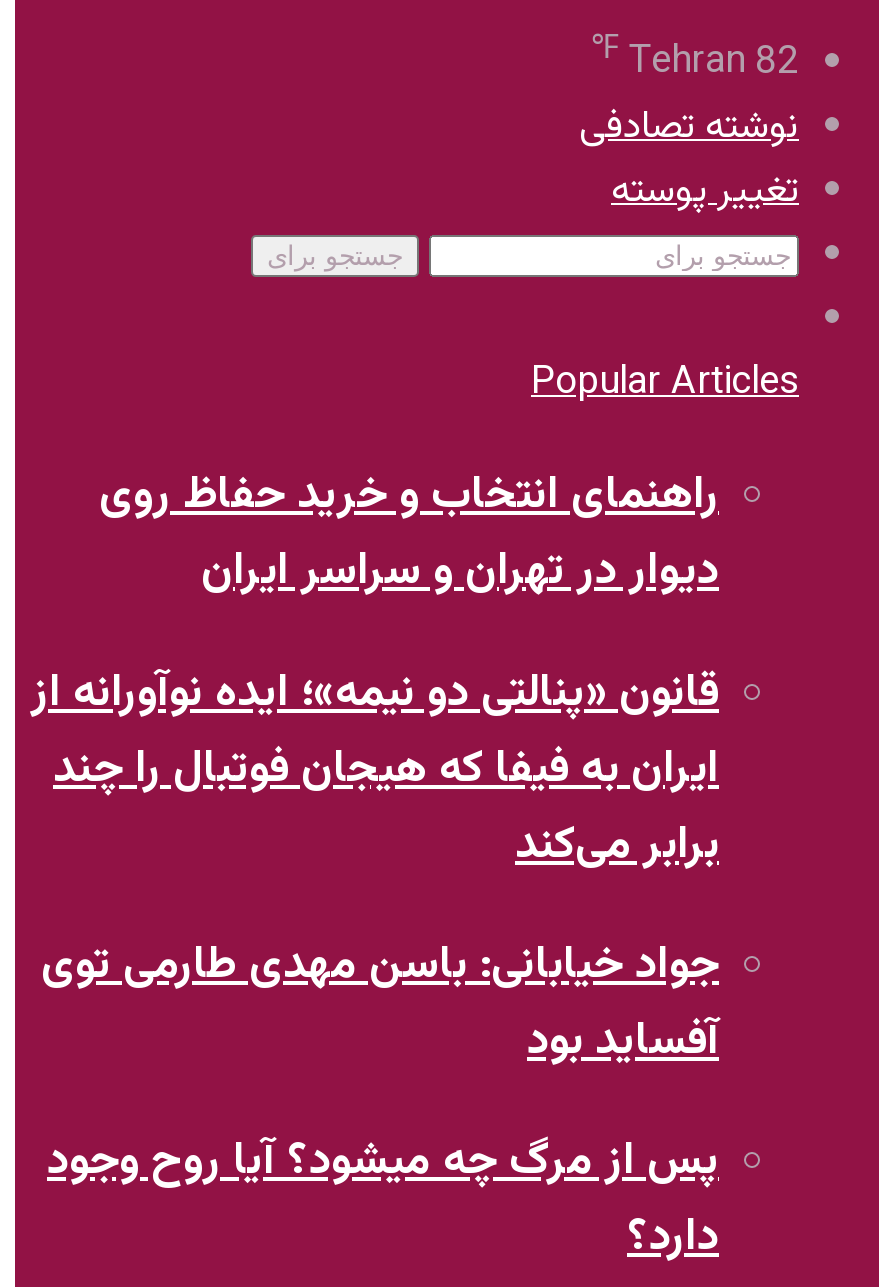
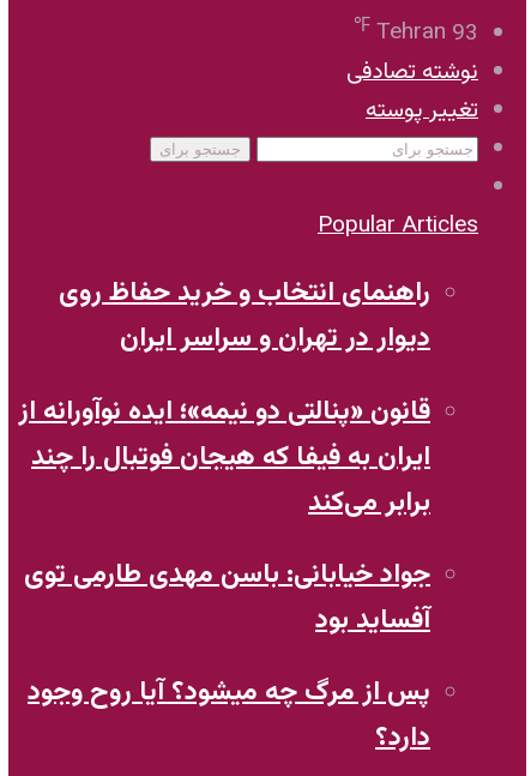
[591,25,799,92] ℉ Tehran 82 -> [354,11,478,51] ℉ Tehran 93

